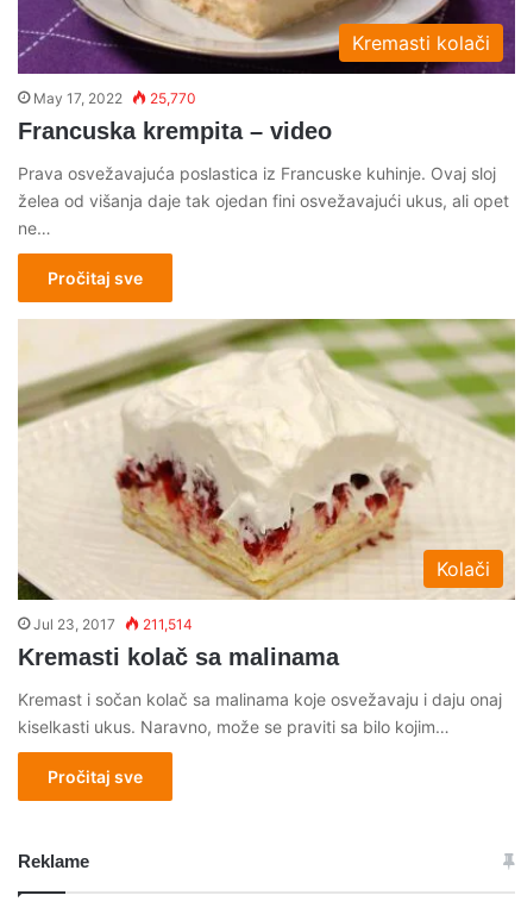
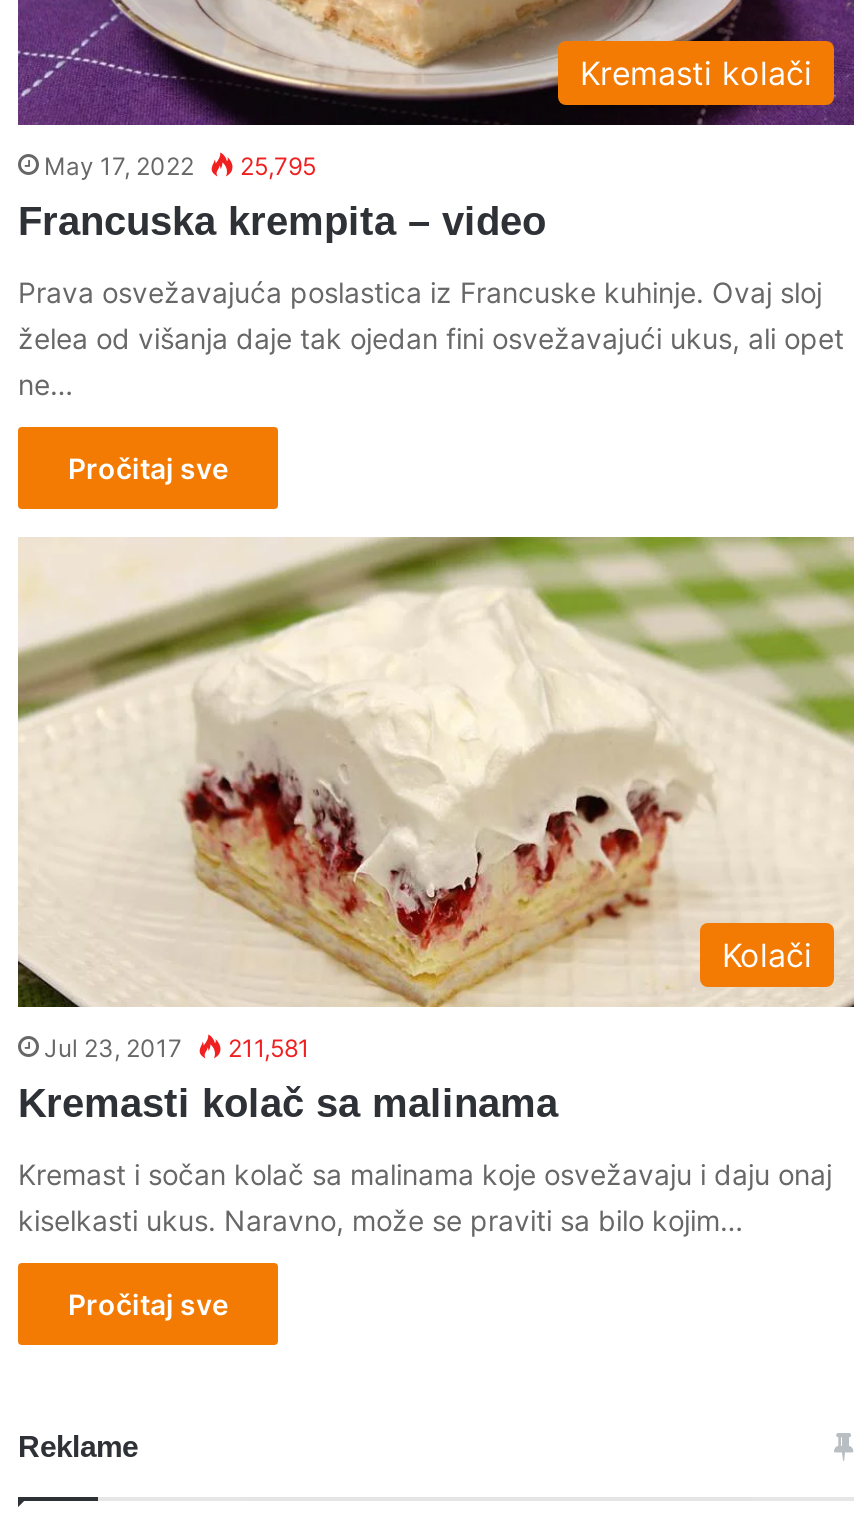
[33,90,196,108] May 17, 2022 25,770 -> [44,151,316,181] May 17, 2022 25,795
[33,616,193,633] Jul 23, 2017 211,514 -> [44,1032,310,1062] Jul 23, 2017 211,581

